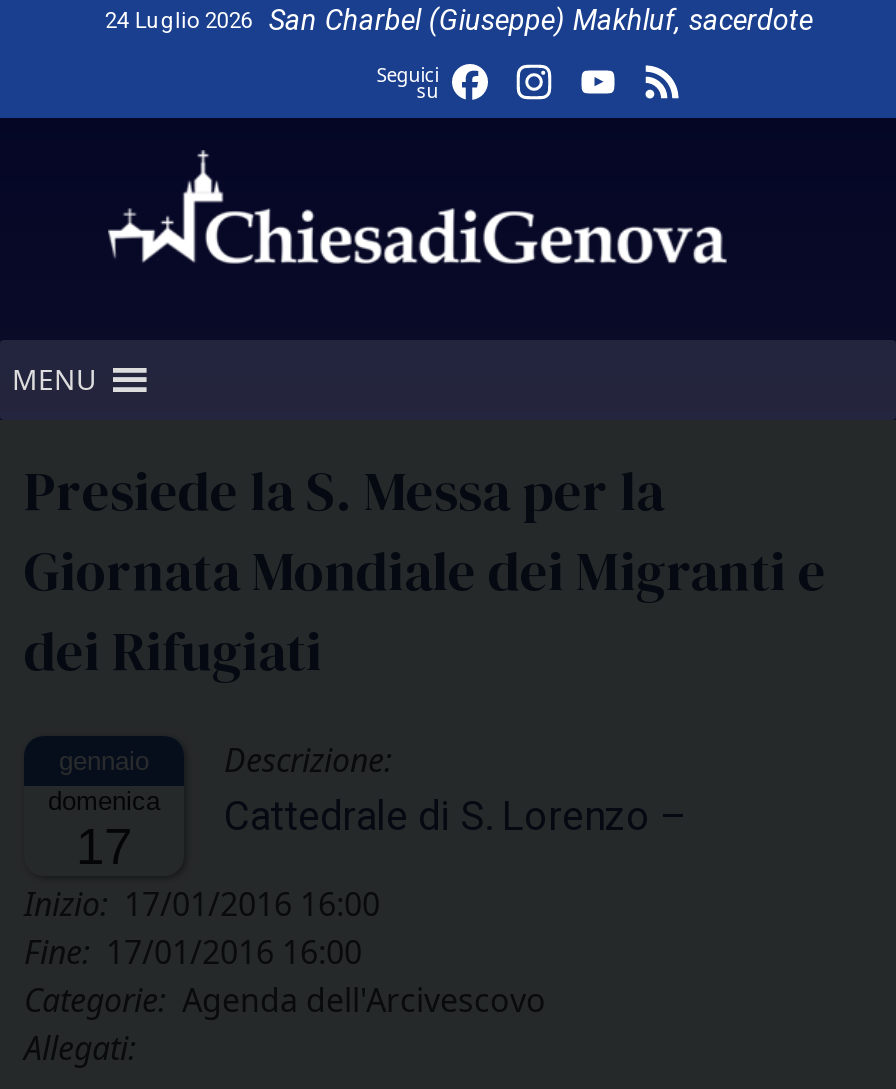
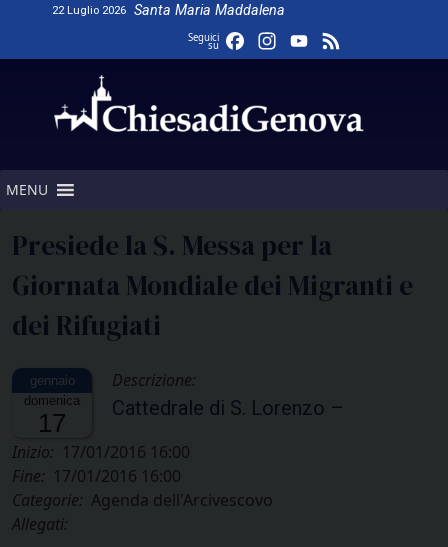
[105,4,813,38] 24 Luglio 2026 | San Charbel (Giuseppe) Makhluf, sacerdote -> [52,2,285,19] 22 Luglio 2026 | Santa Maria Maddalena

